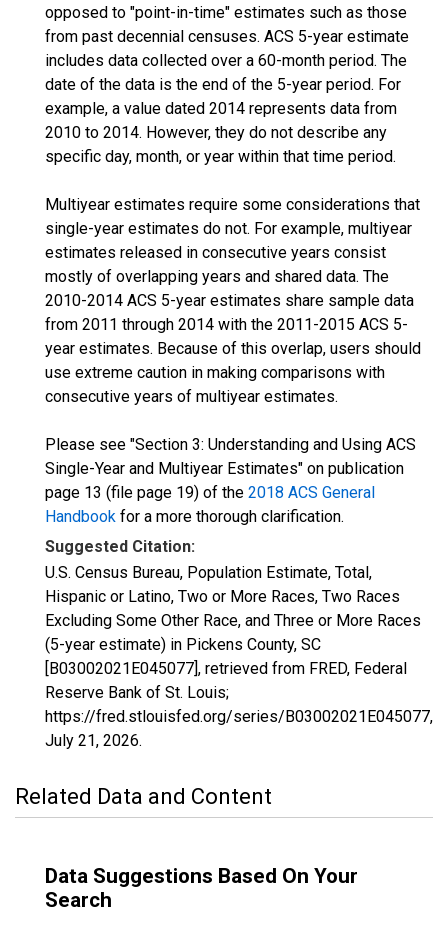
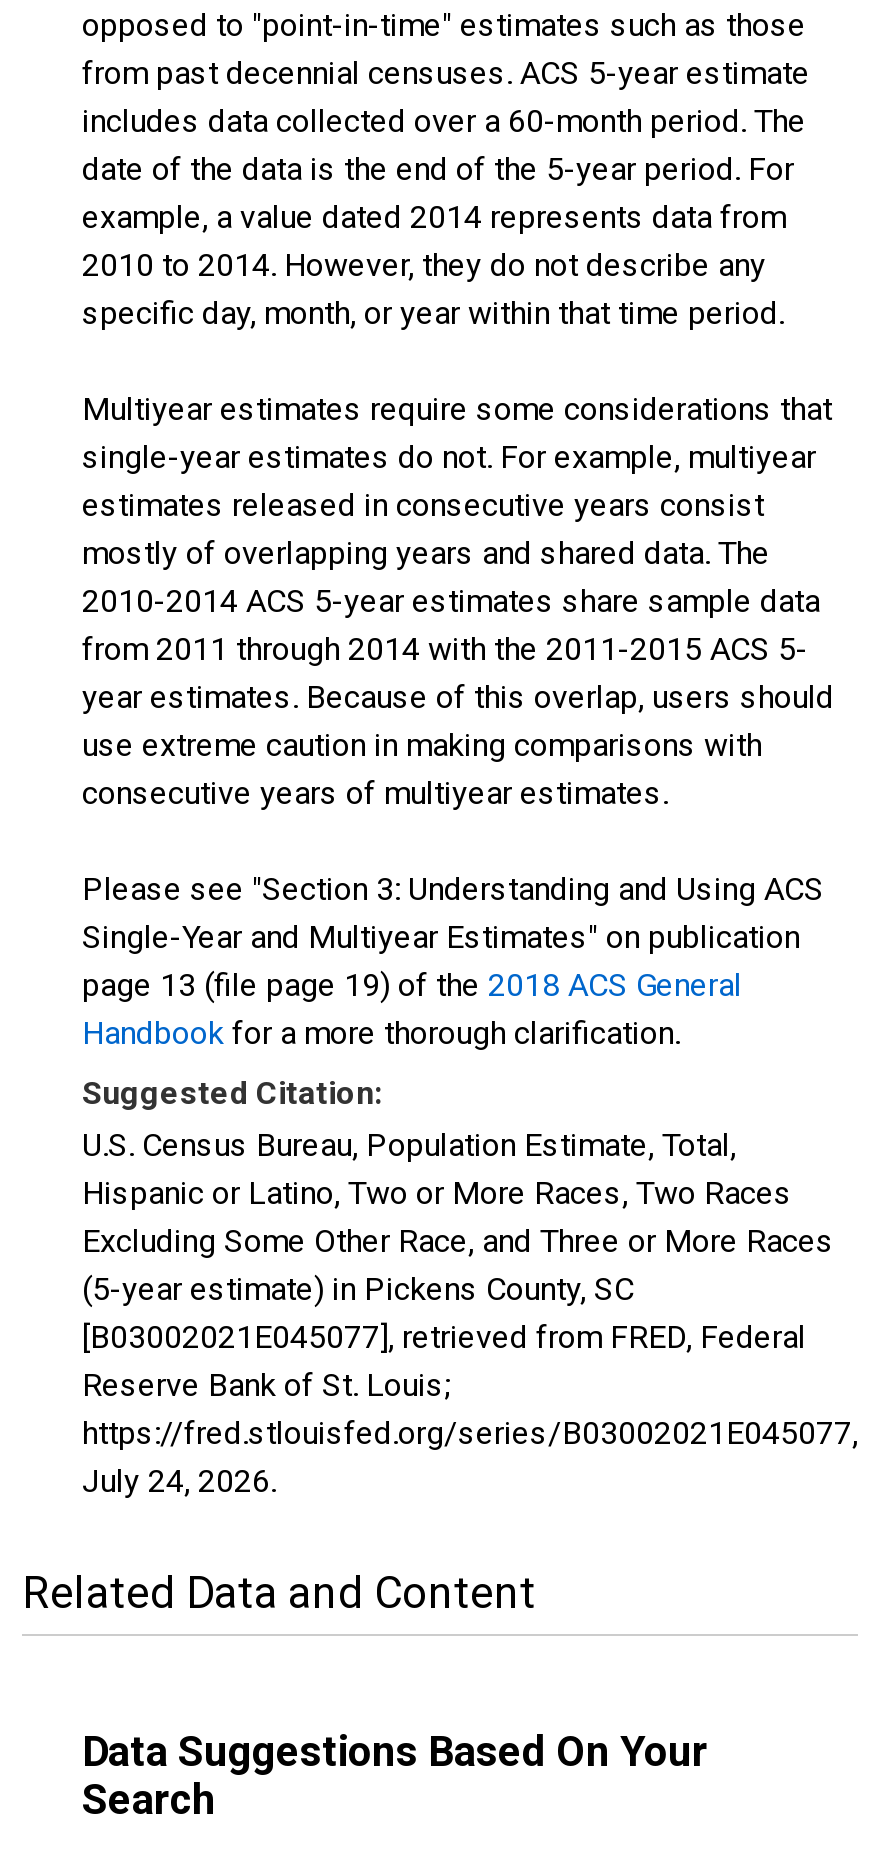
[45,731,142,750] July 21, 2026. -> [82,1462,276,1500] July 24, 2026.

